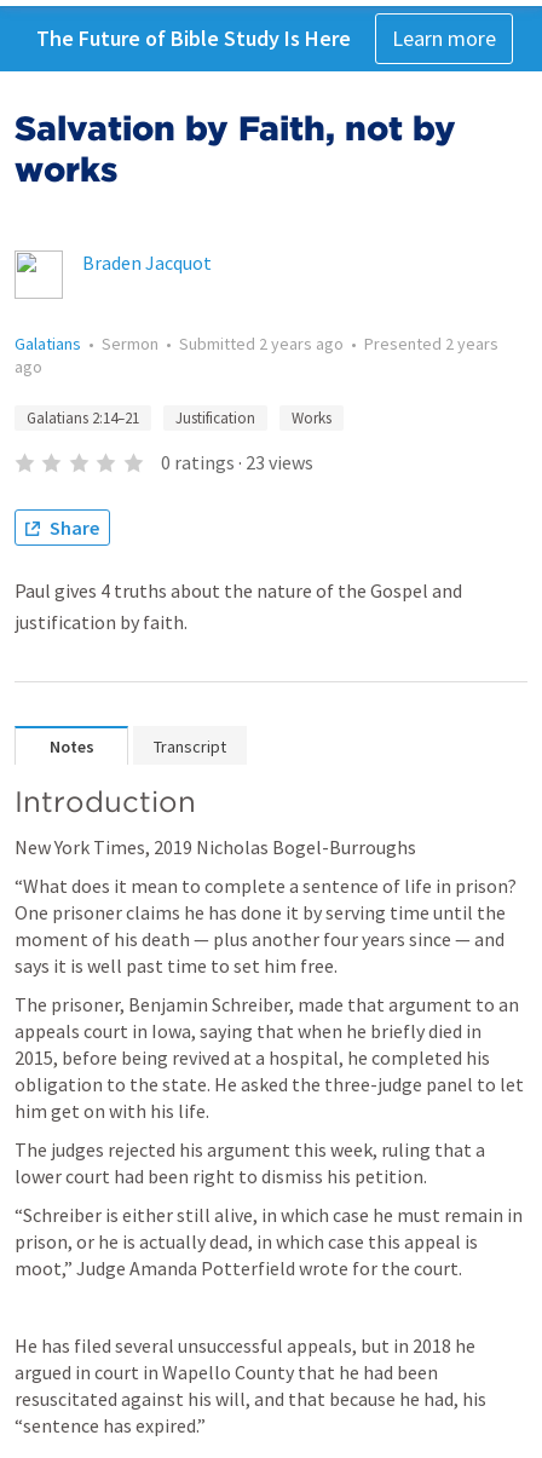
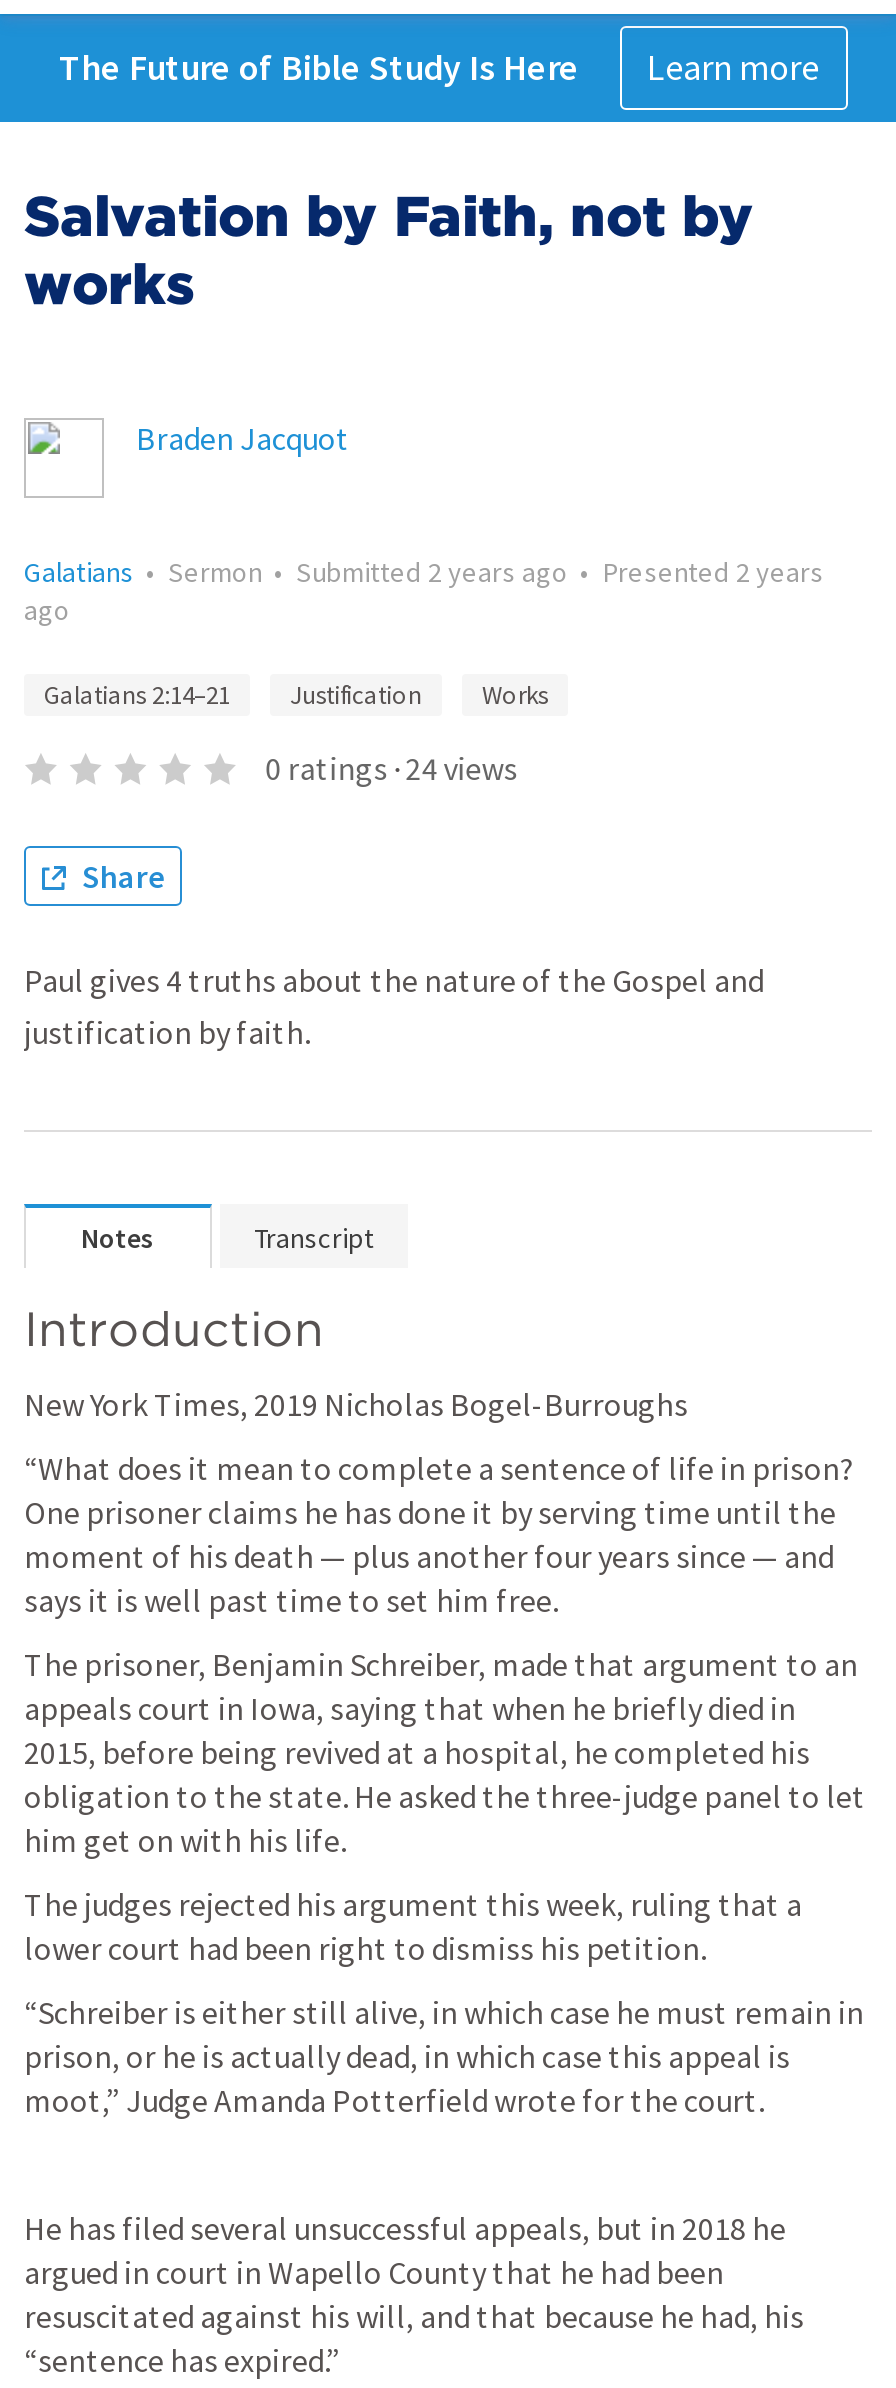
[161,450,313,474] 0 ratings · 23 views -> [265,748,517,788] 0 ratings · 24 views

